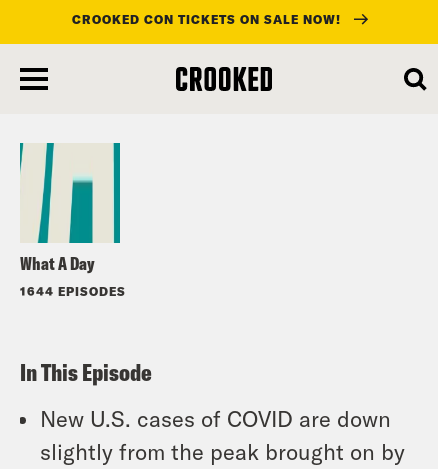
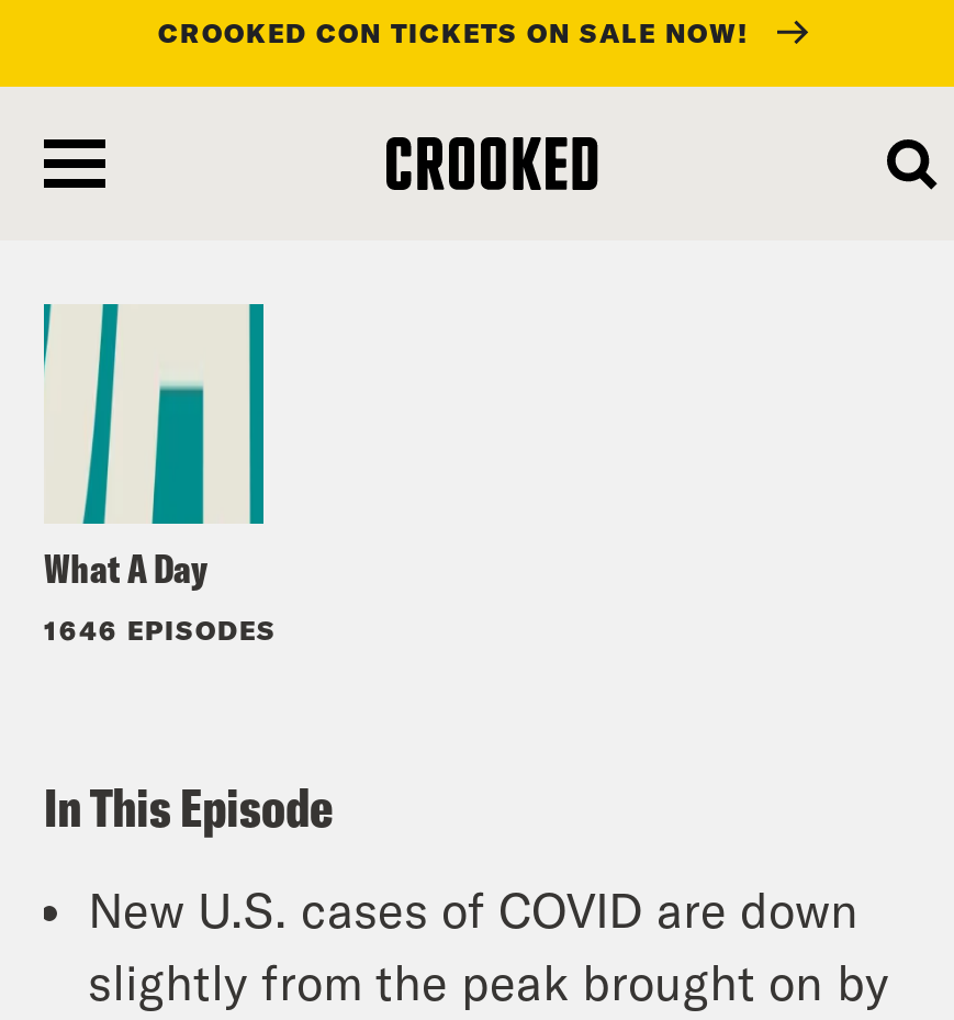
[20,284,126,298] 1644 EPISODES -> [44,614,277,644] 1646 EPISODES

